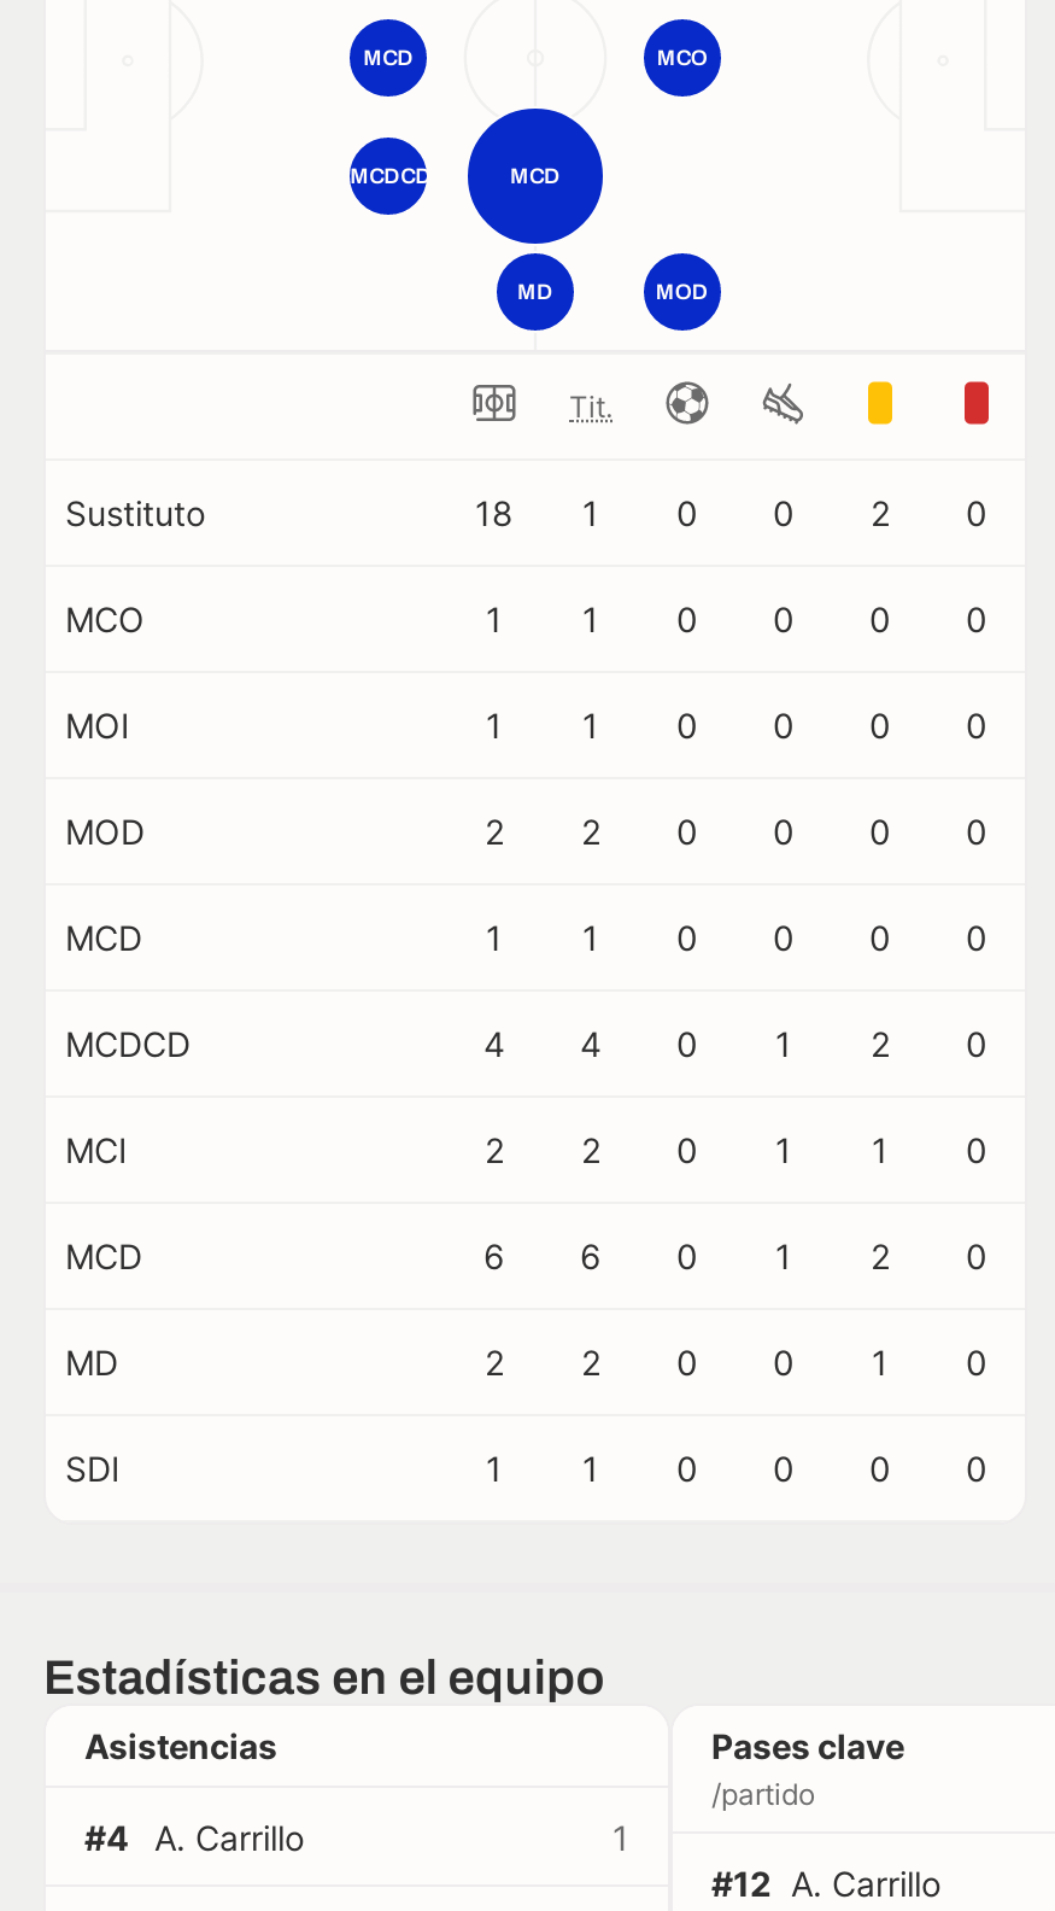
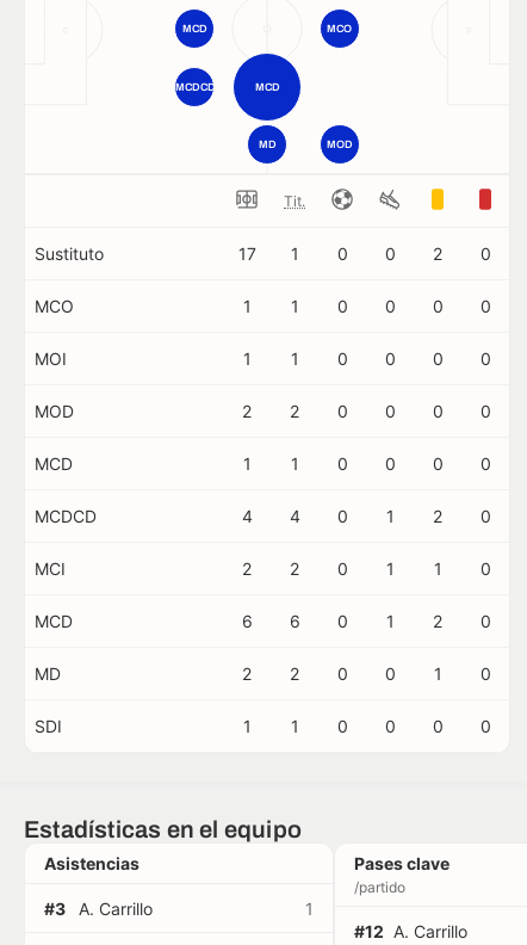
[475,493,987,534] 18 1 0 0 2 0 -> [238,244,491,264] 17 1 0 0 2 0
[84,1817,304,1858] #4 A. Carrillo -> [44,898,153,919] #3 A. Carrillo

